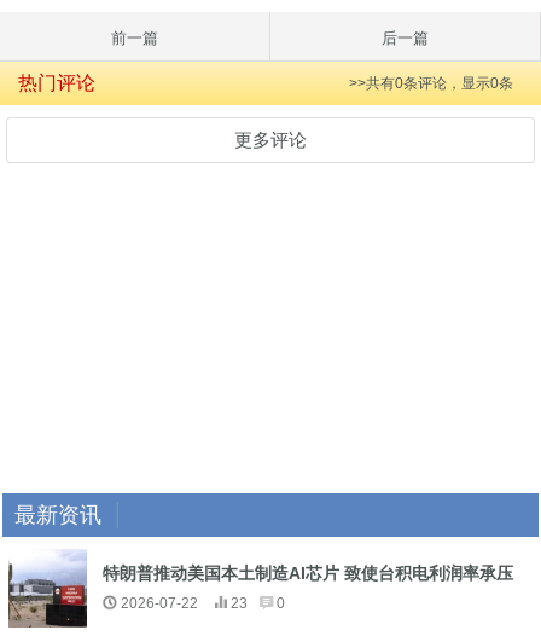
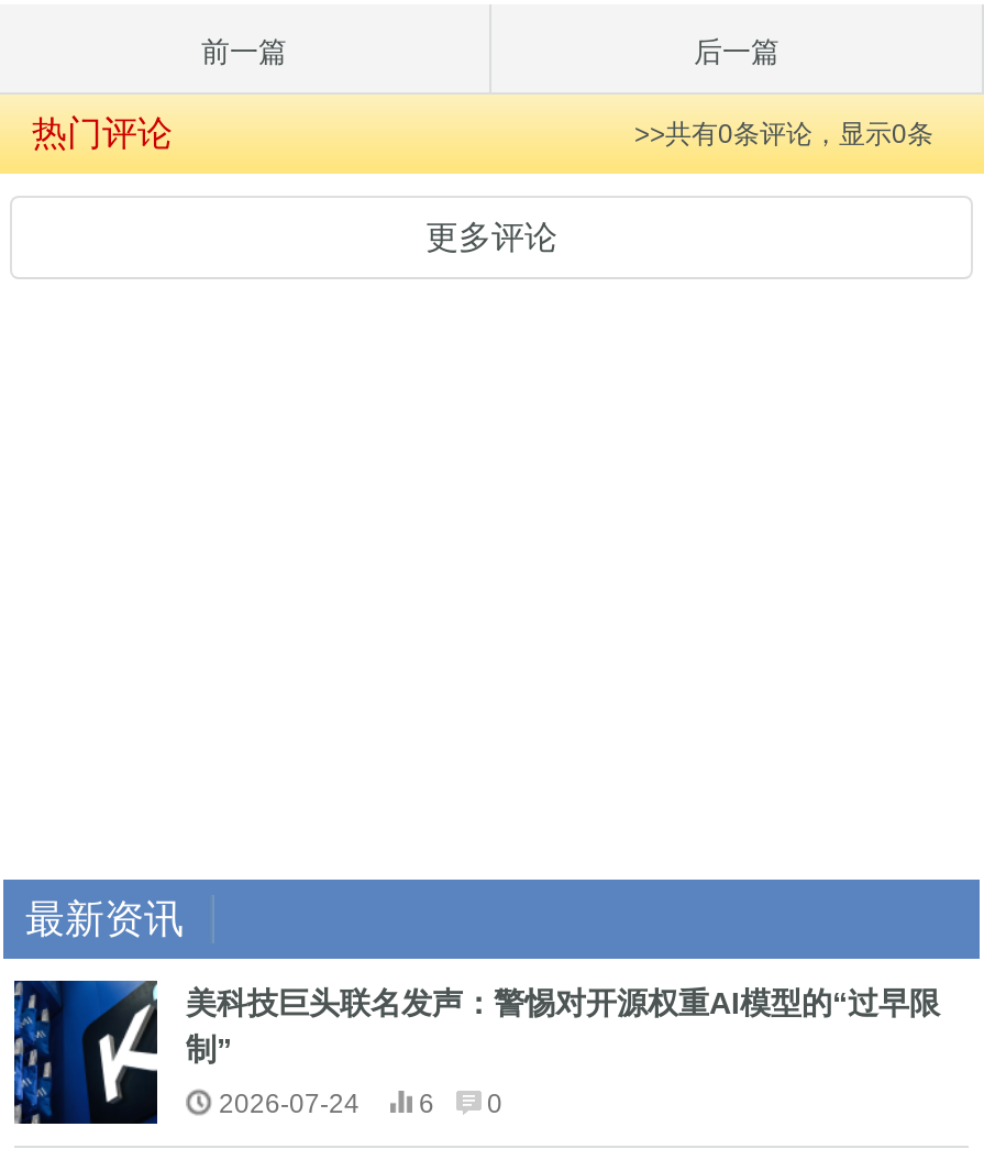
[7,549,513,629] [image] | 特朗普推动美国本土制造AI芯片 致使台积电利润率承压 -> [12,979,940,1148] [image] | 美科技巨头联名发声：警惕对开源权重AI模型的“过早限 | 制”
[121,595,248,612] 2026-07-22 | 23 -> [219,1089,434,1119] 2026-07-24 | 6

